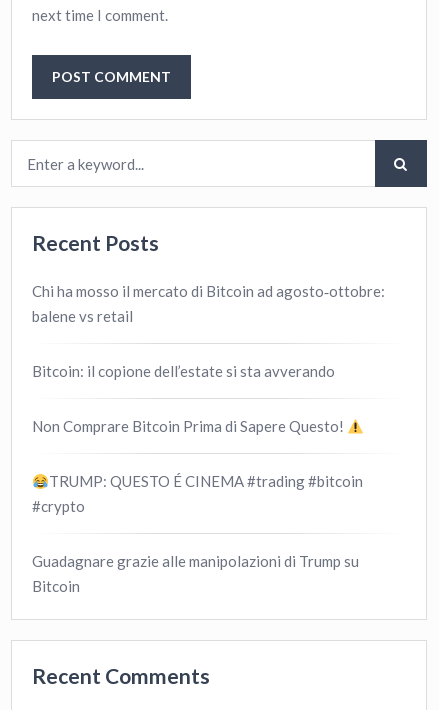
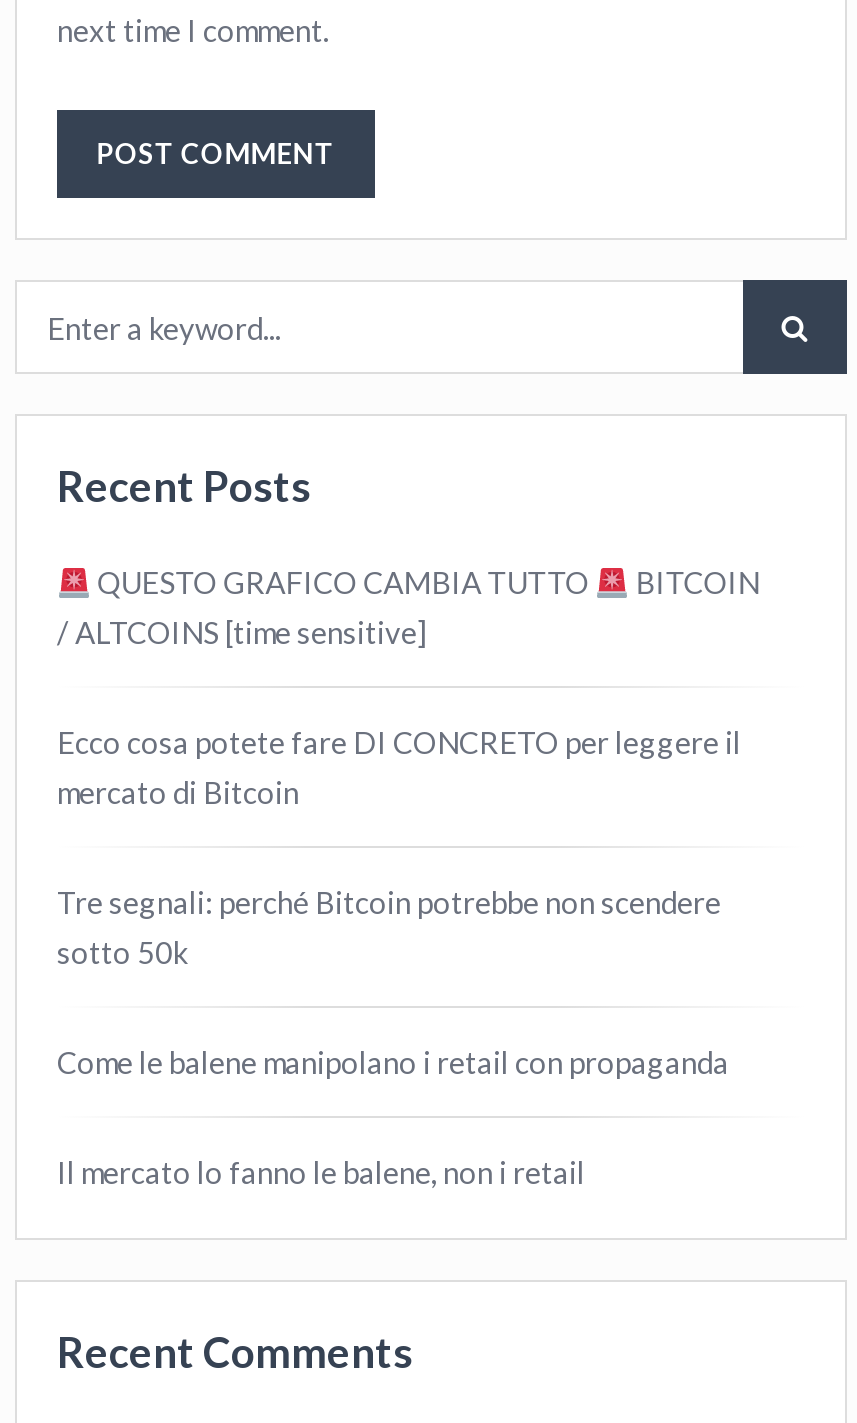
[32,282,385,325] Chi ha mosso il mercato di Bitcoin ad agosto‑ottobre: | balene vs retail -> [57,565,759,651] QUESTO GRAFICO CAMBIA TUTTO | BITCOIN | / ALTCOINS [time sensitive]
[32,362,335,380] Bitcoin: il copione dell’estate si sta avverando -> [57,725,741,811] Ecco cosa potete fare DI CONCRETO per leggere il | mercato di Bitcoin
[32,417,347,435] Non Comprare Bitcoin Prima di Sapere Questo! -> [57,885,721,971] Tre segnali: perché Bitcoin potrebbe non scendere | sotto 50k
[32,472,363,515] TRUMP: QUESTO É CINEMA #trading #bitcoin | #crypto -> [57,1045,729,1081] Come le balene manipolano i retail con propaganda
[32,552,359,595] Guadagnare grazie alle manipolazioni di Trump su | Bitcoin -> [57,1155,585,1191] Il mercato lo fanno le balene, non i retail

